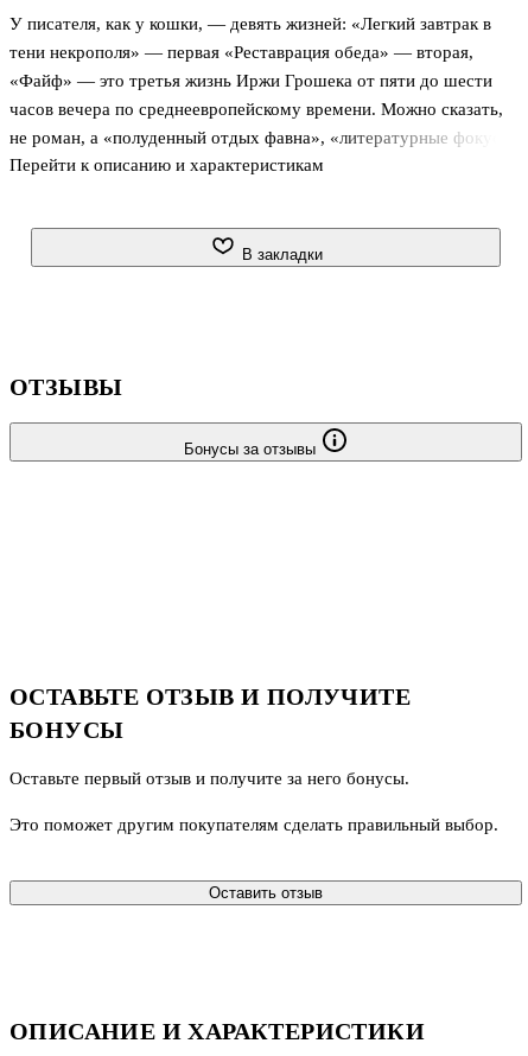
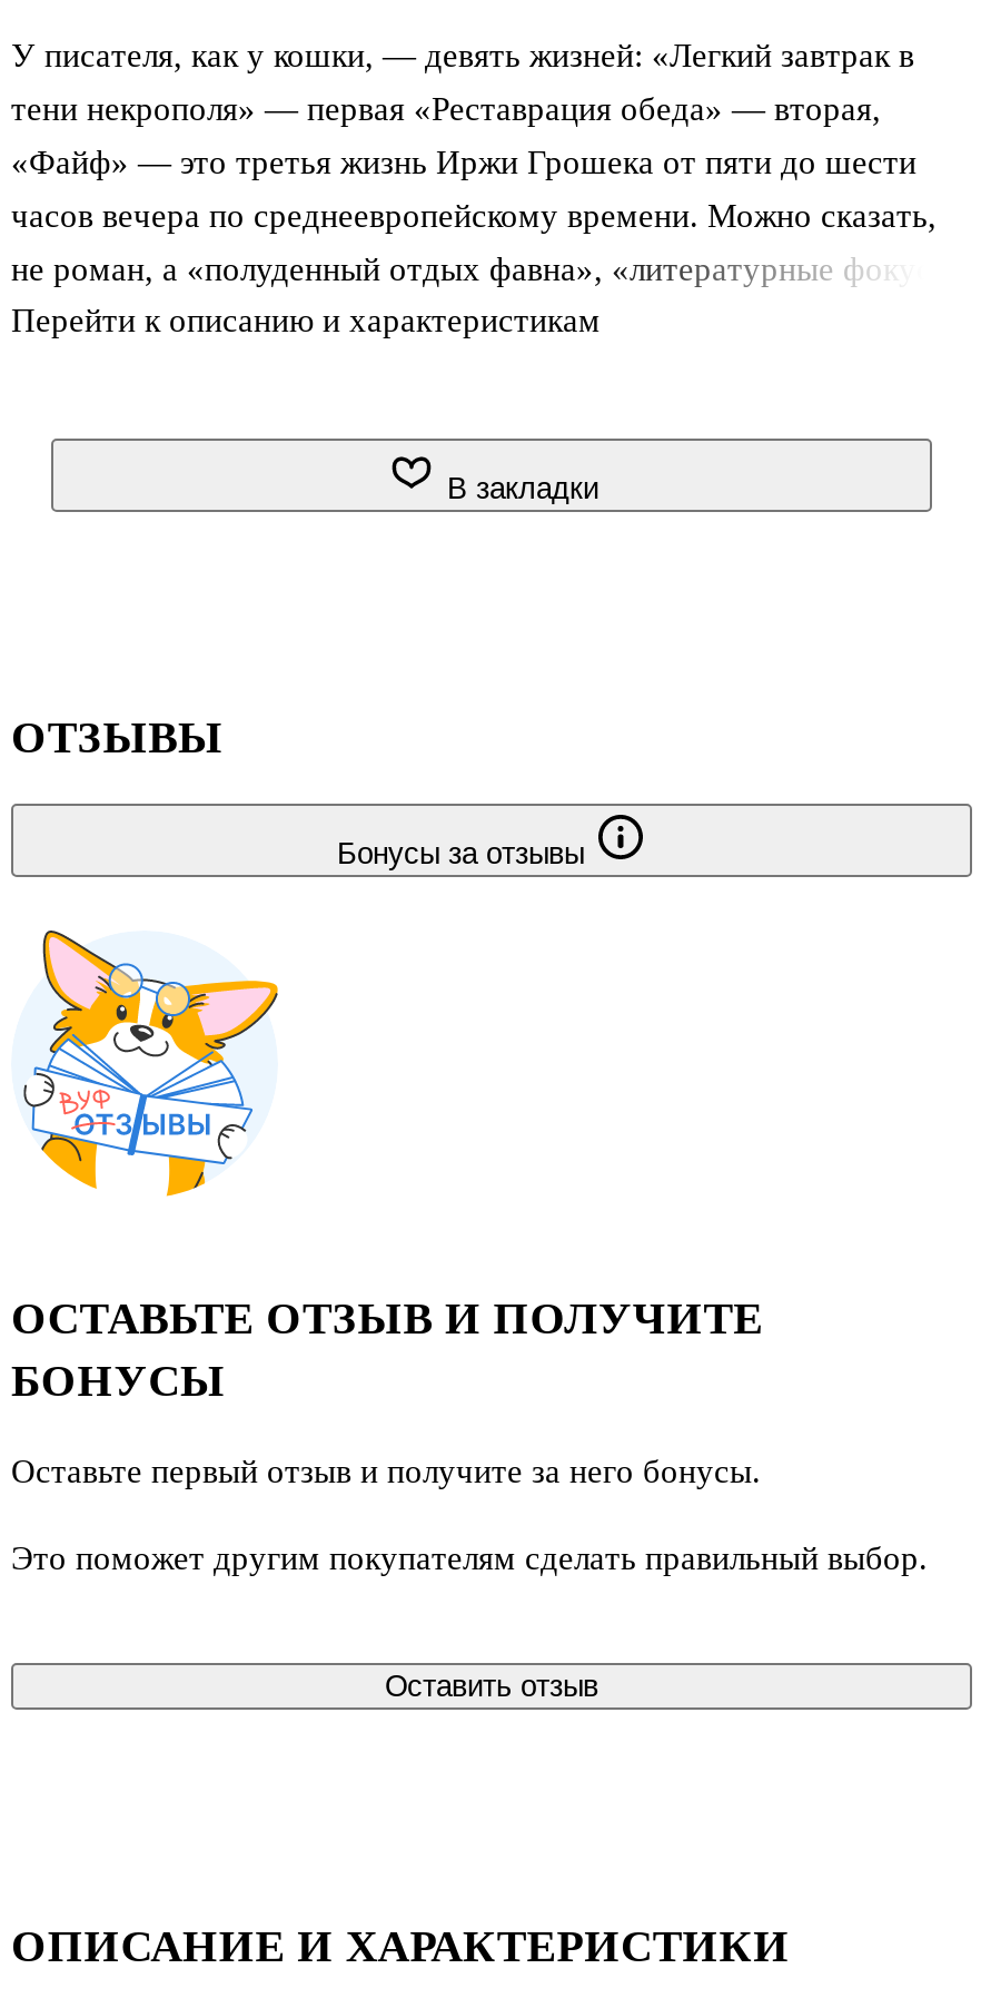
none -> [20,928,280,1198] [image]

